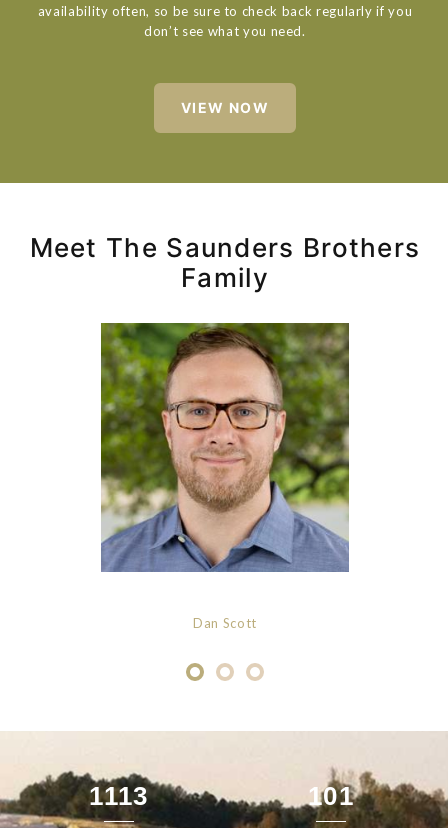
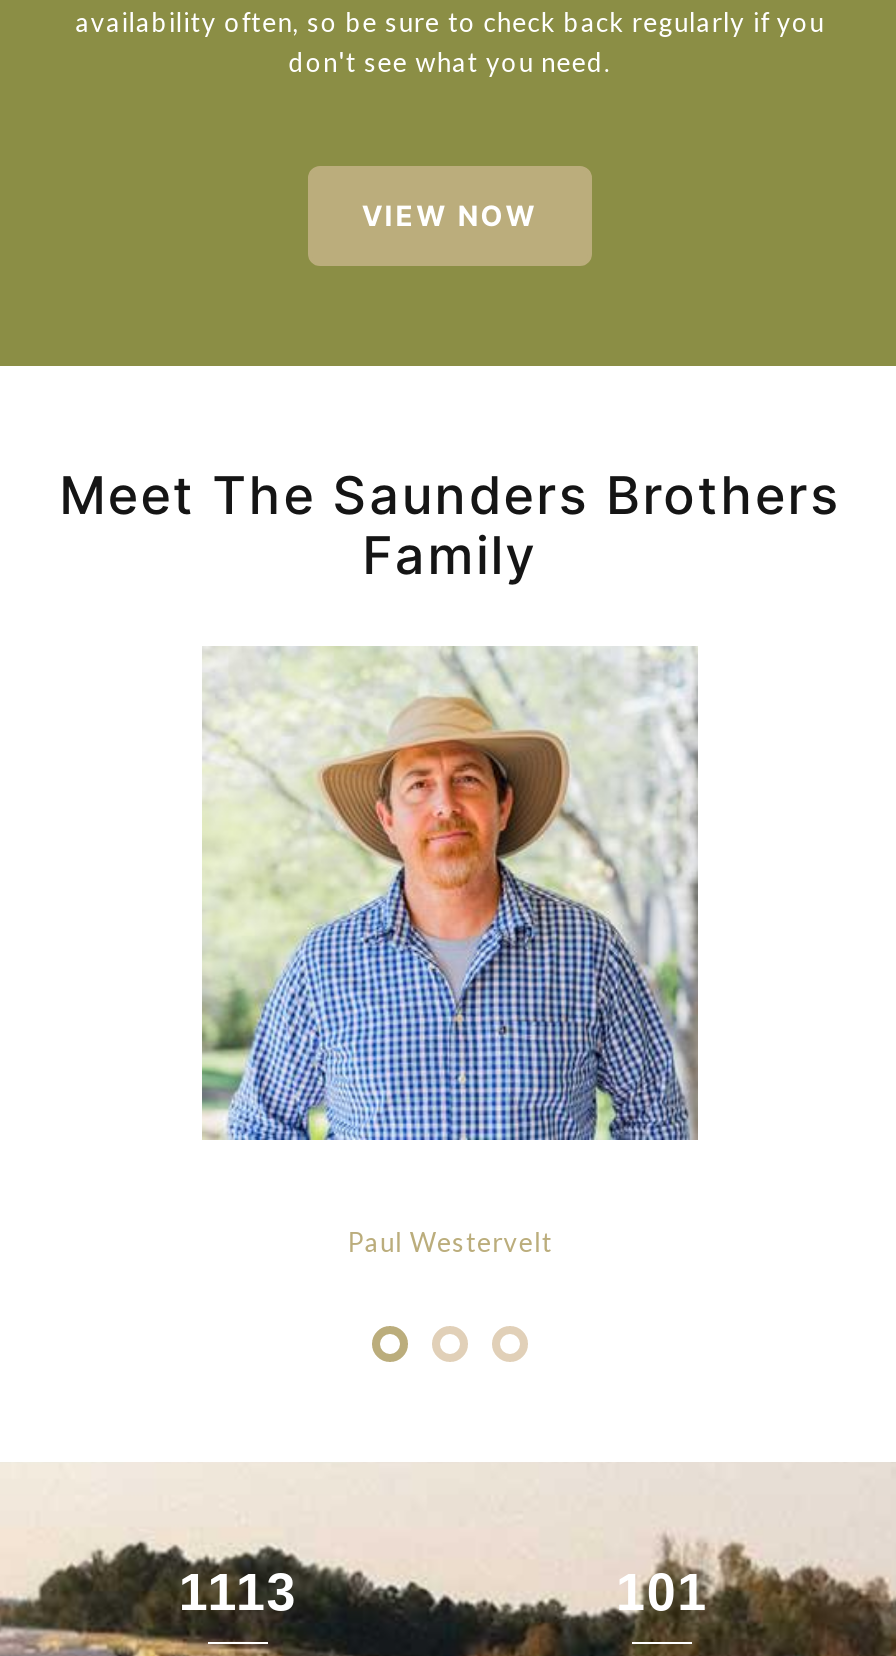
[144,23,306,39] don’t see what you need. -> [288,46,612,78] don't see what you need.
[100,322,350,573] [image] -> [202,646,698,1144] [image]
[193,615,257,631] Dan Scott -> [347,1227,553,1259] Paul Westervelt

